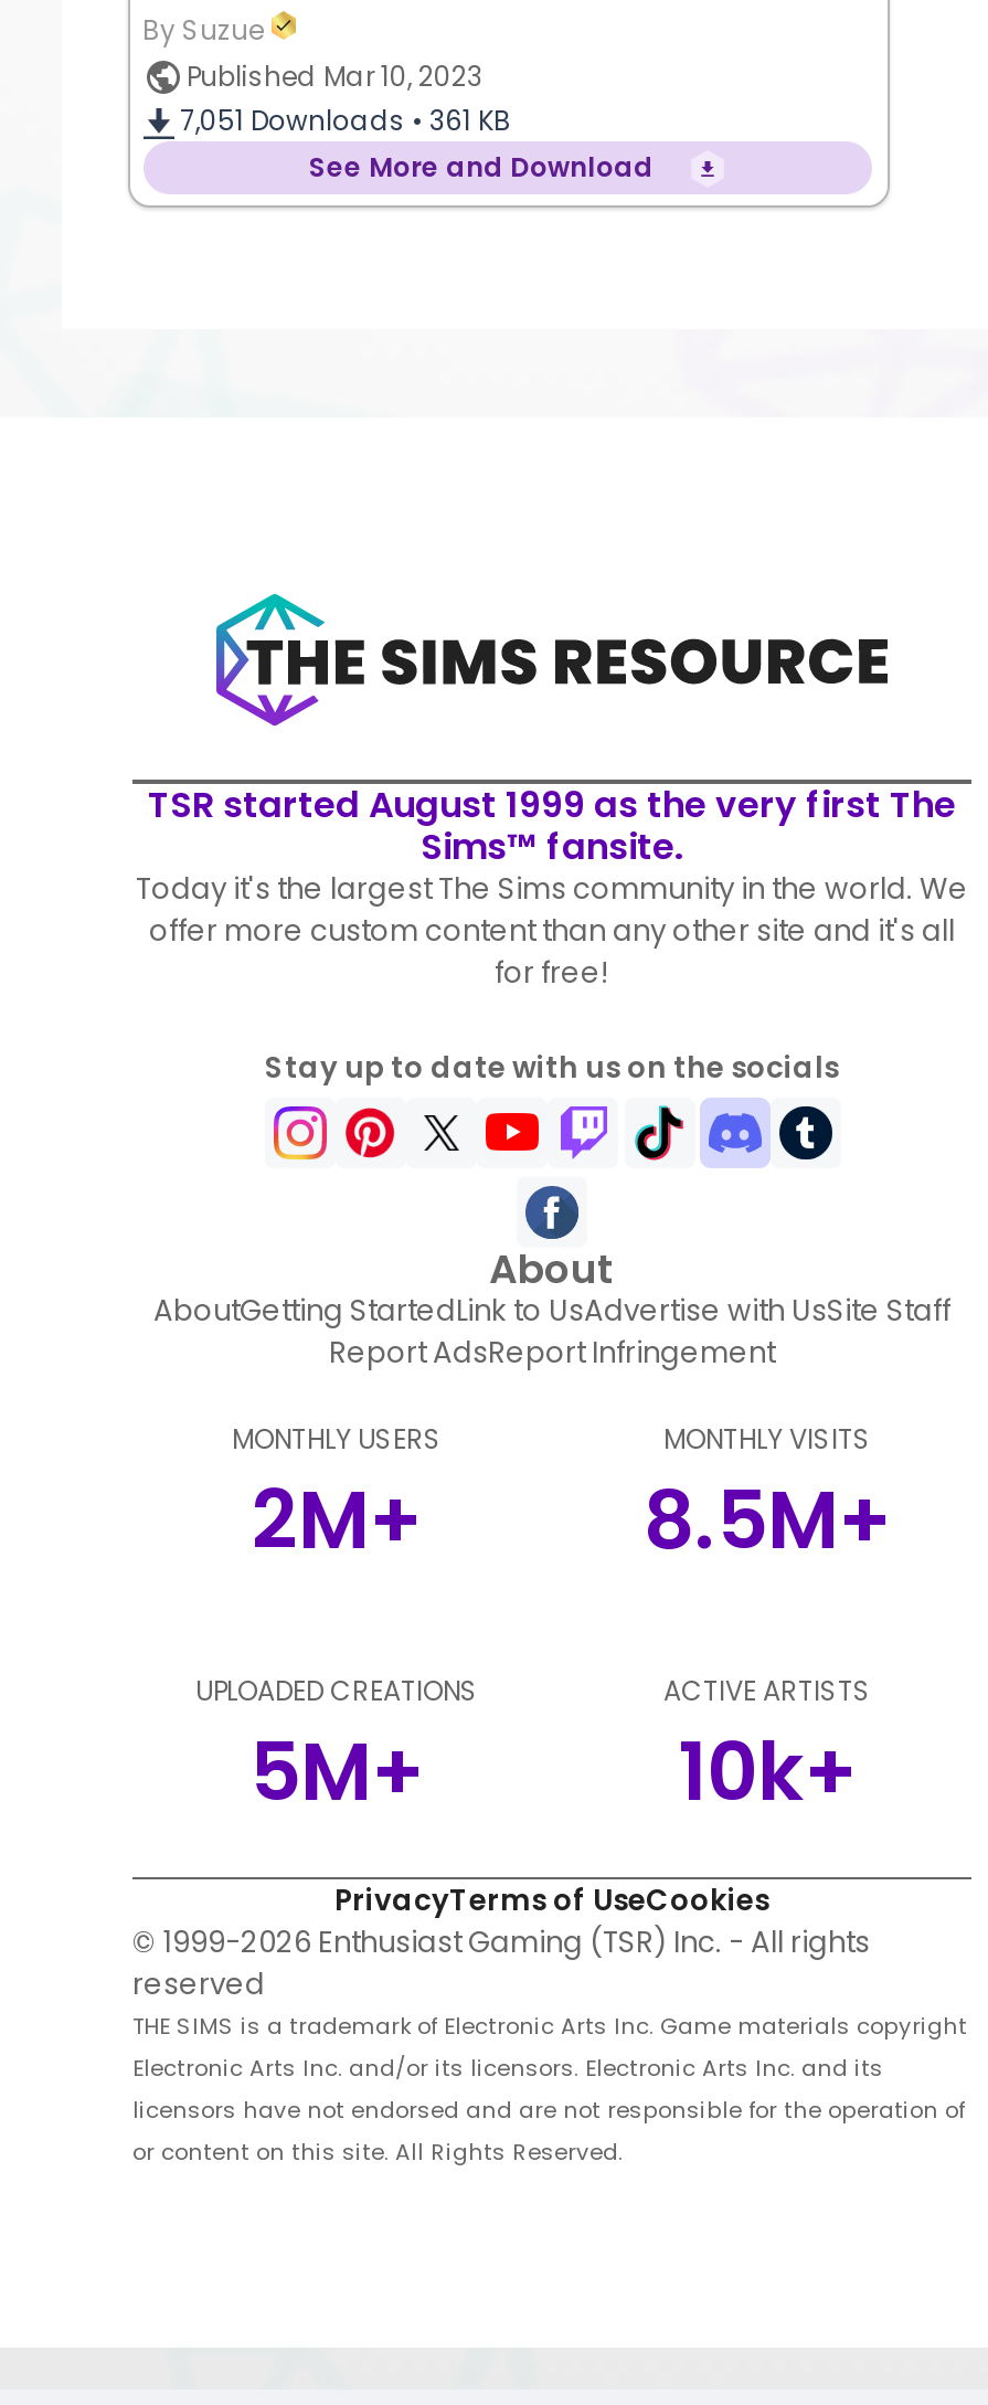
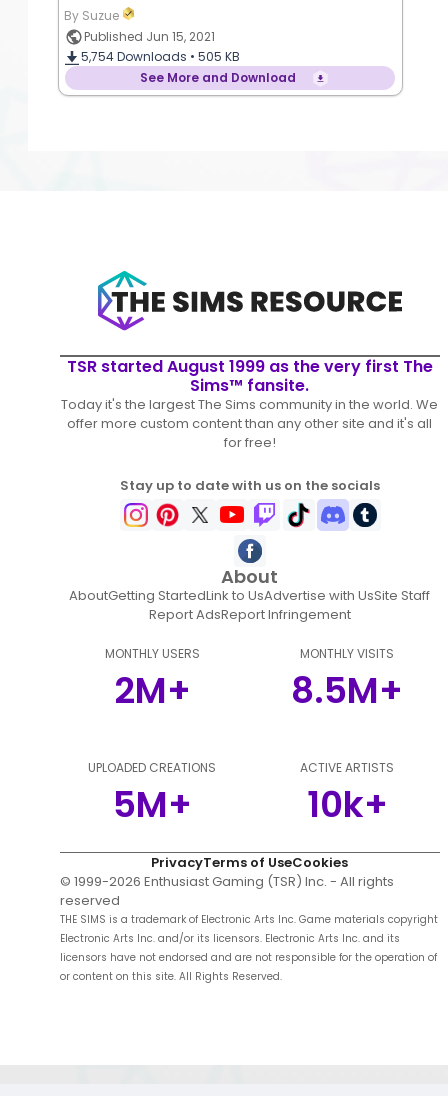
[187,57,482,95] Published Mar 10, 2023 -> [84,28,215,45] Published Jun 15, 2021
[180,101,511,139] 7,051 Downloads • 361 KB -> [81,48,240,65] 5,754 Downloads • 505 KB

